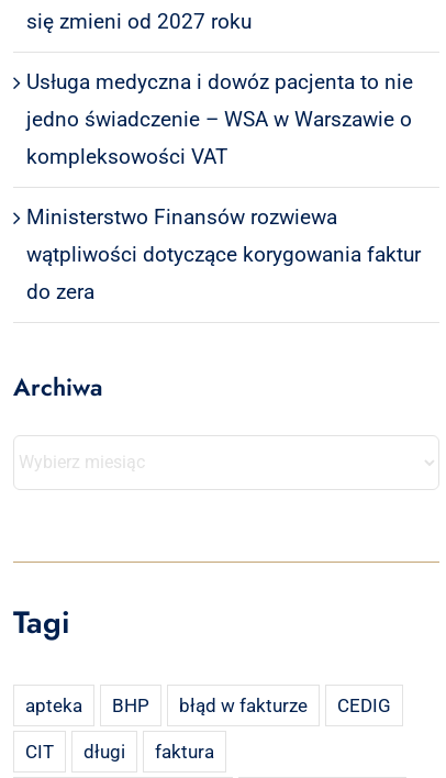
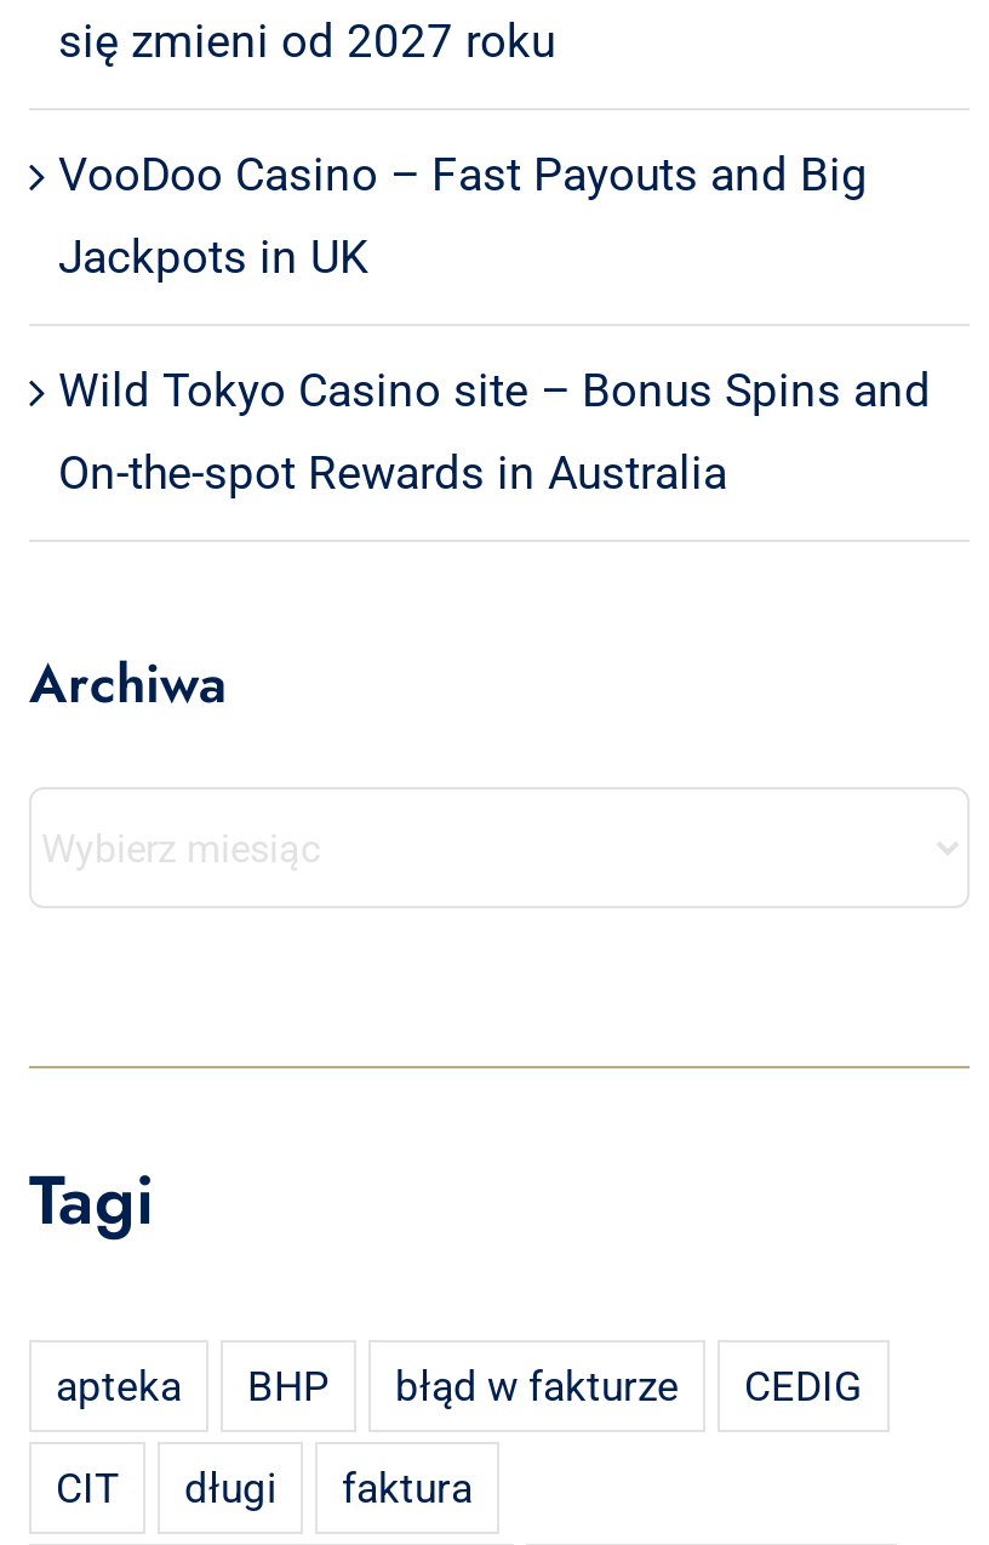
[26,70,421,305] Usługa medyczna i dowóz pacjenta to nie | jedno świadczenie – WSA w Warszawie o | kompleksowości VAT | Ministerstwo Finansów rozwiewa | wątpliwości dotyczące korygowania faktur | do zera -> [58,146,931,500] VooDoo Casino – Fast Payouts and Big | Jackpots in UK | Wild Tokyo Casino site – Bonus Spins and | On-the-spot Rewards in Australia

